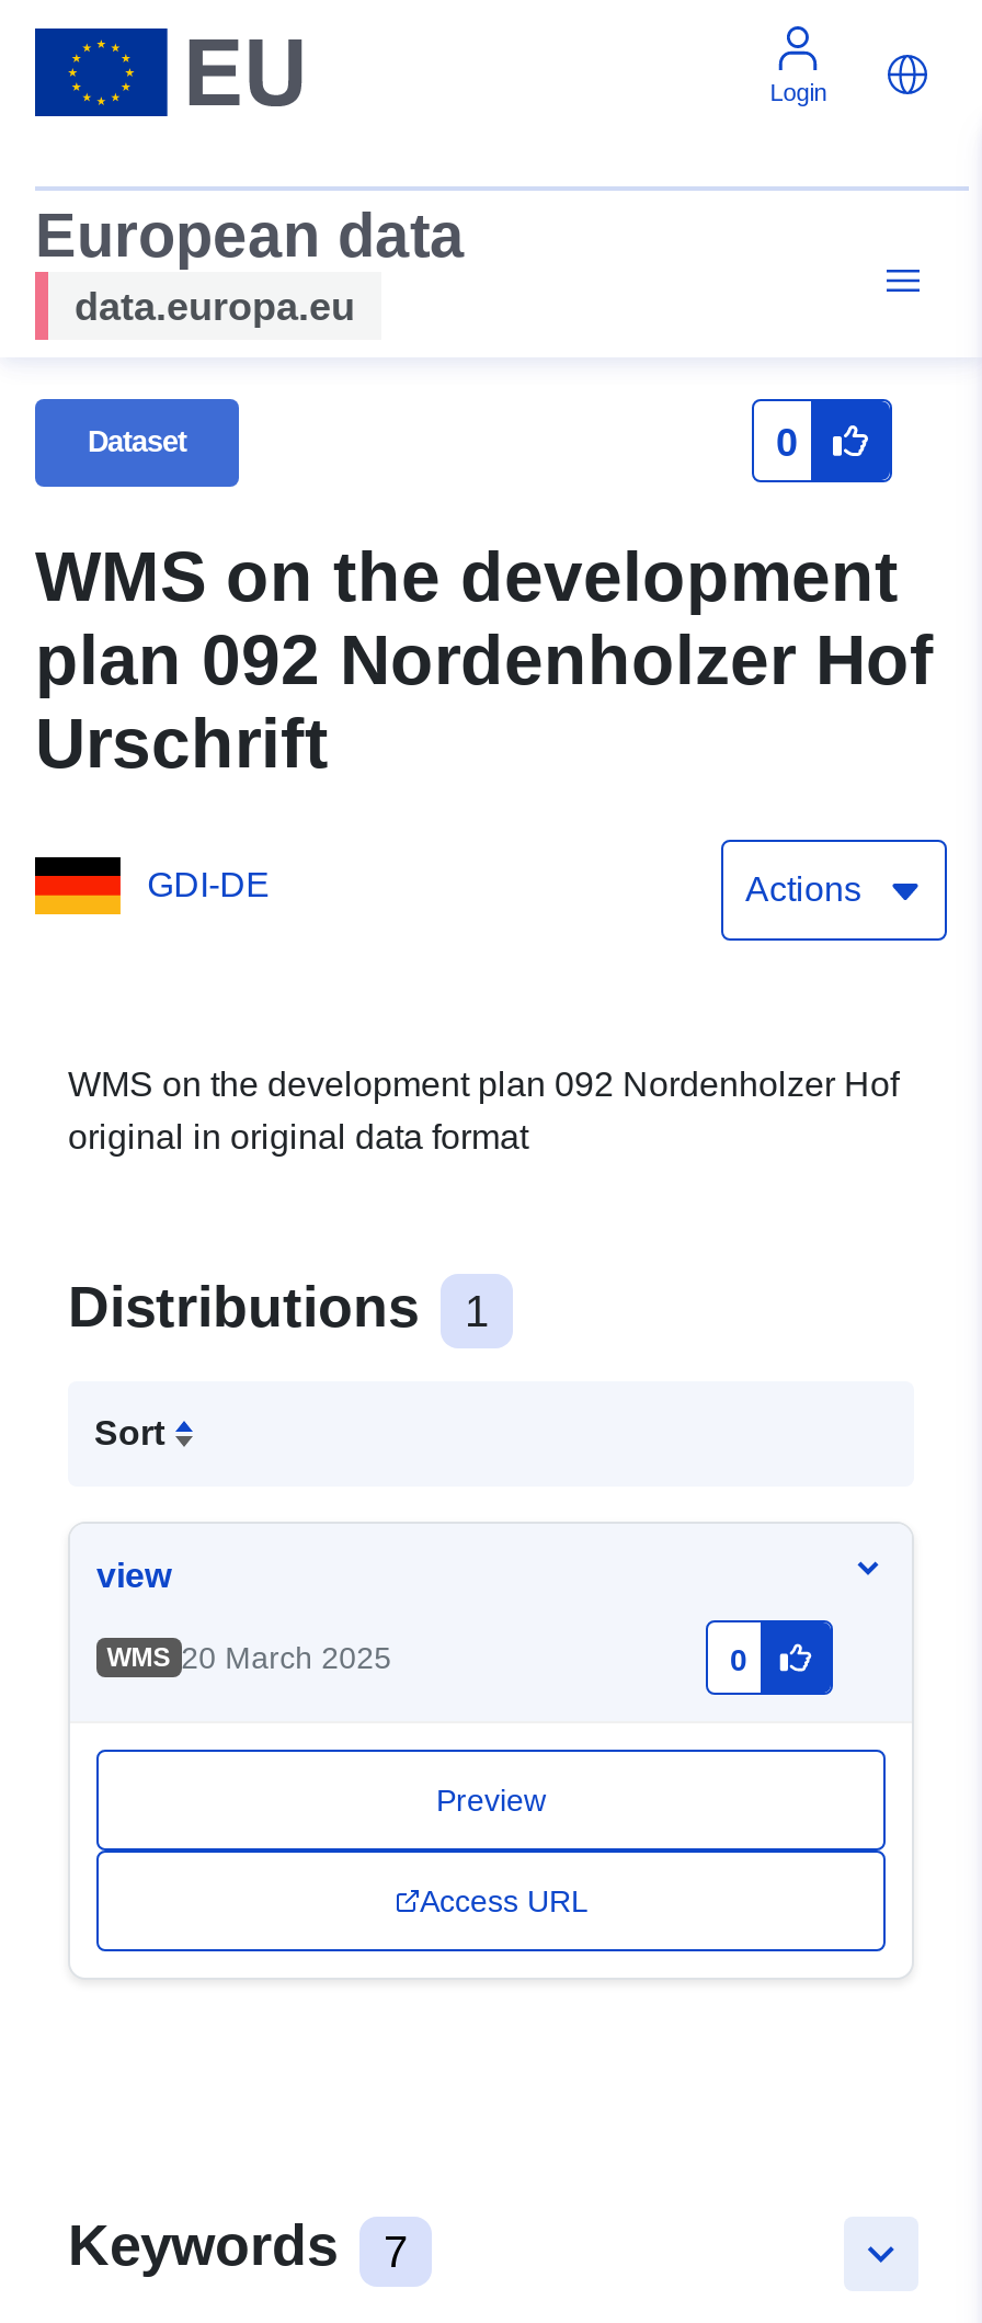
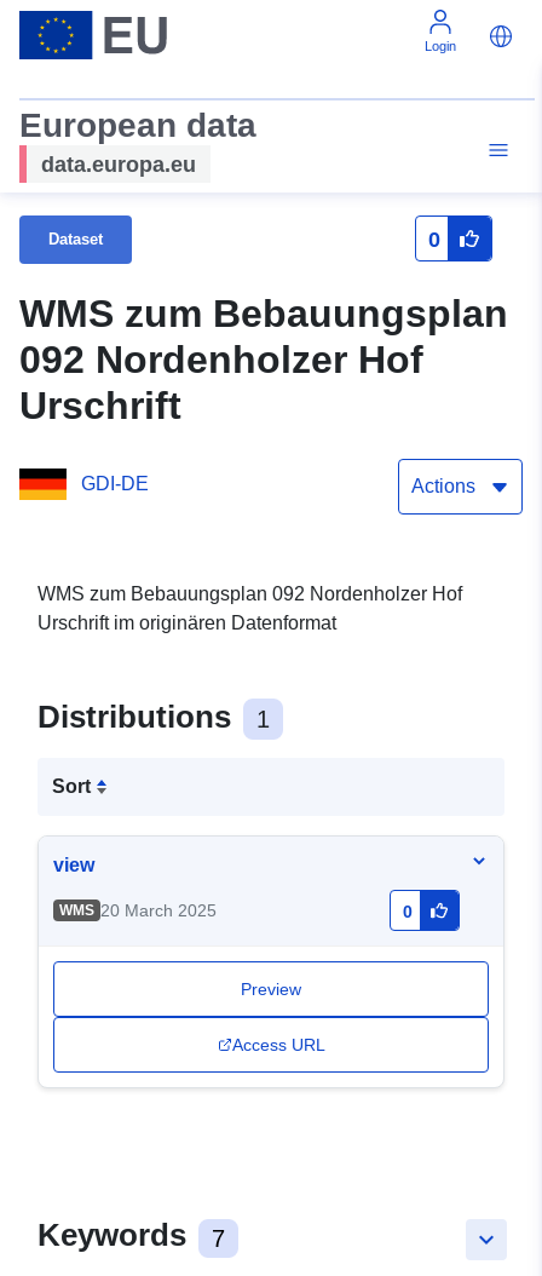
[35,538,934,700] WMS on the development | plan 092 Nordenholzer Hof -> [19,292,508,382] WMS zum Bebauungsplan | 092 Nordenholzer Hof
[68,1066,899,1156] WMS on the development plan 092 Nordenholzer Hof | original in original data format -> [38,584,462,634] WMS zum Bebauungsplan 092 Nordenholzer Hof | Urschrift im originären Datenformat

